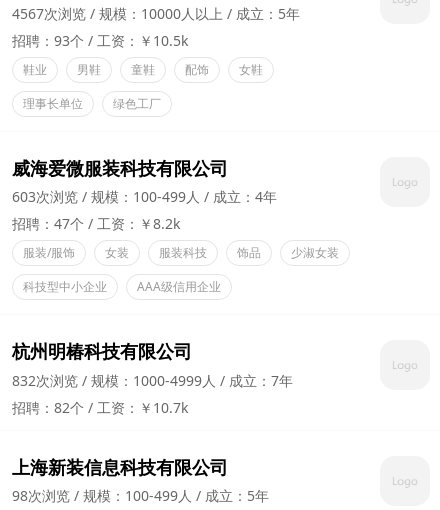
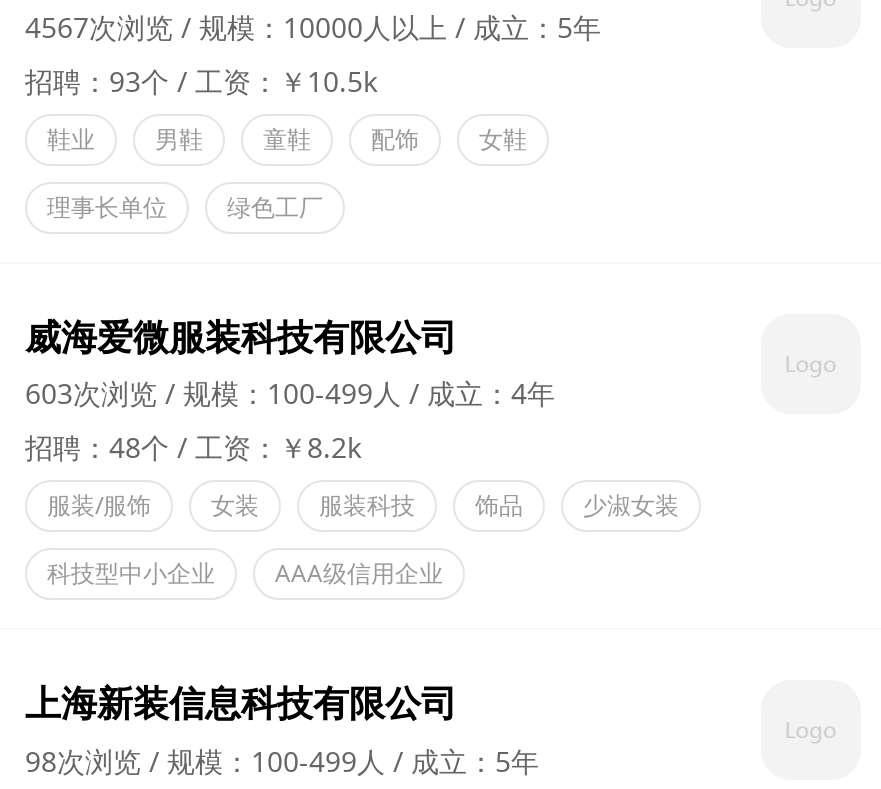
[12,214,180,233] 招聘：47个 工资：￥8.2k -> [25,428,361,466] 招聘：48个 工资：￥8.2k
[12,339,293,416] 杭州明椿科技有限公司 | 832次浏览 | 规模：1000-4999人 | 成立：7年 | 招聘：82个 | 工资：￥10.7k -> none

